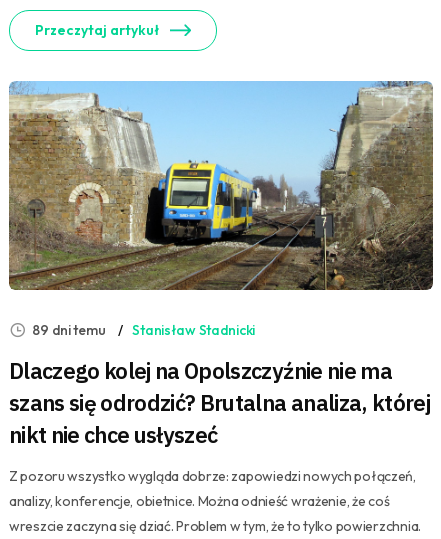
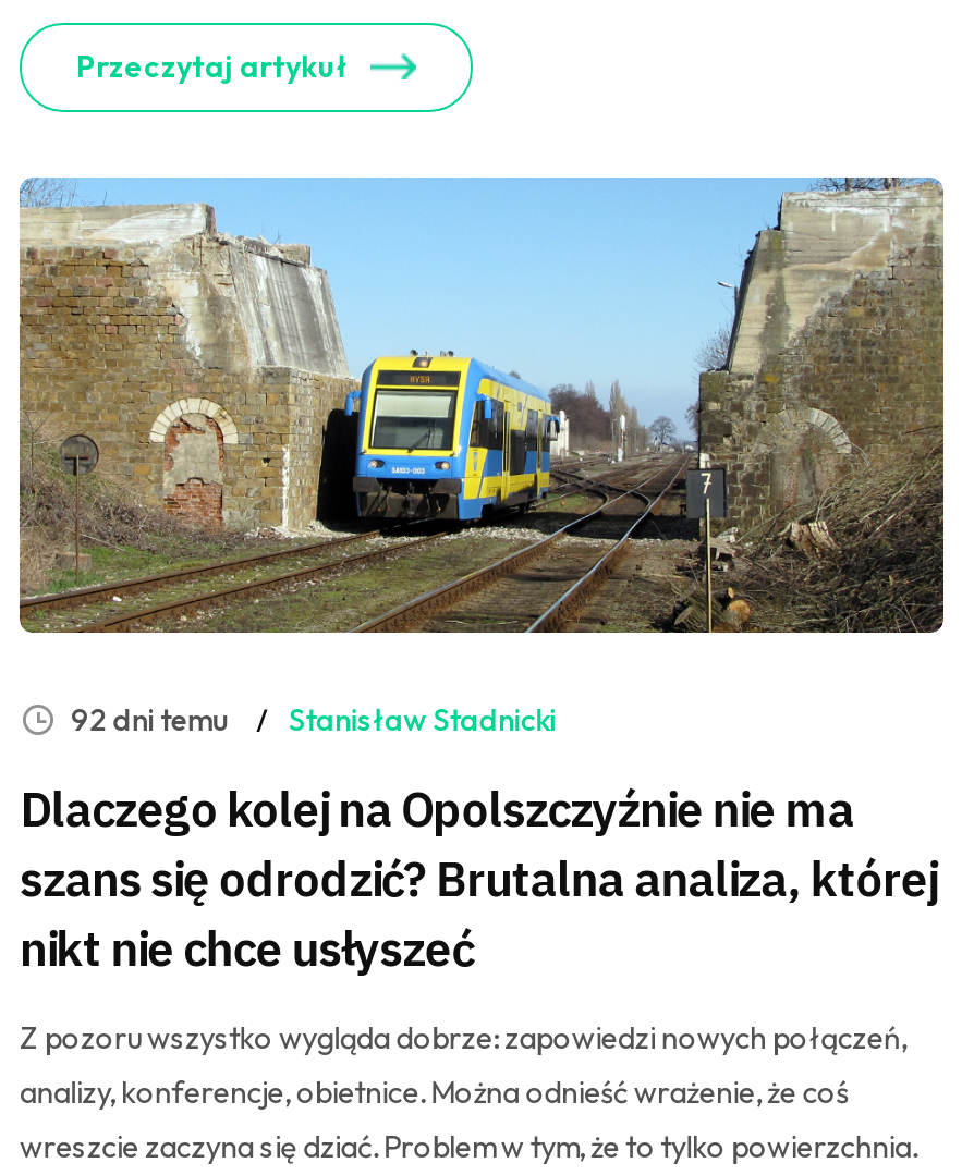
[30,321,255,339] 89 dni temu Stanisław Stadnicki -> [65,701,556,740] 92 dni temu Stanisław Stadnicki

